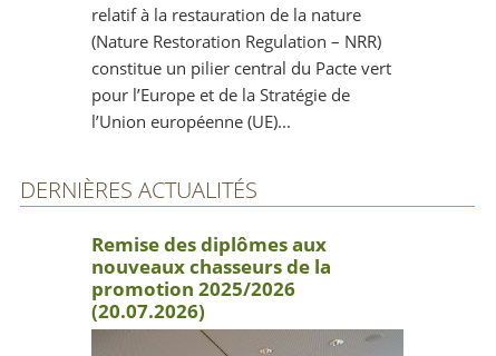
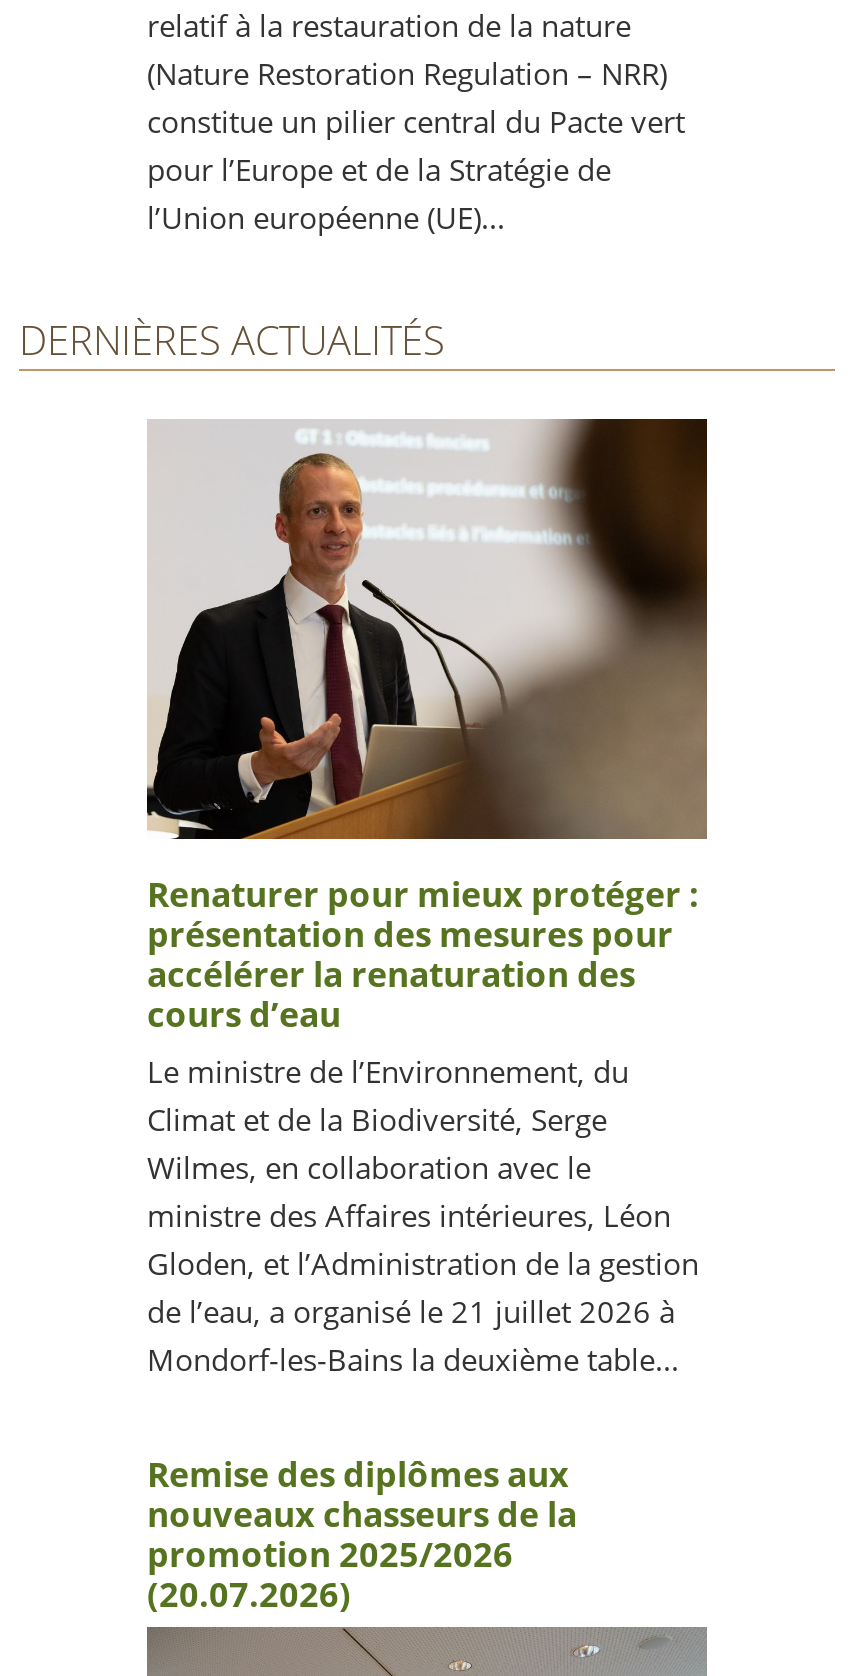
none -> [147,416,709,1379] [image] | Renaturer pour mieux protéger : | présentation des mesures pour | accélérer la renaturation des | cours d’eau | Le ministre de l’Environnement, du | Climat et de la Biodiversité, Serge | Wilmes, en collaboration avec le | ministre des Affaires intérieures, Léon | Gloden, et l’Administration de la gestion | de l’eau, a organisé le 21 juillet 2026 à | Mondorf-les-Bains la deuxième table...

